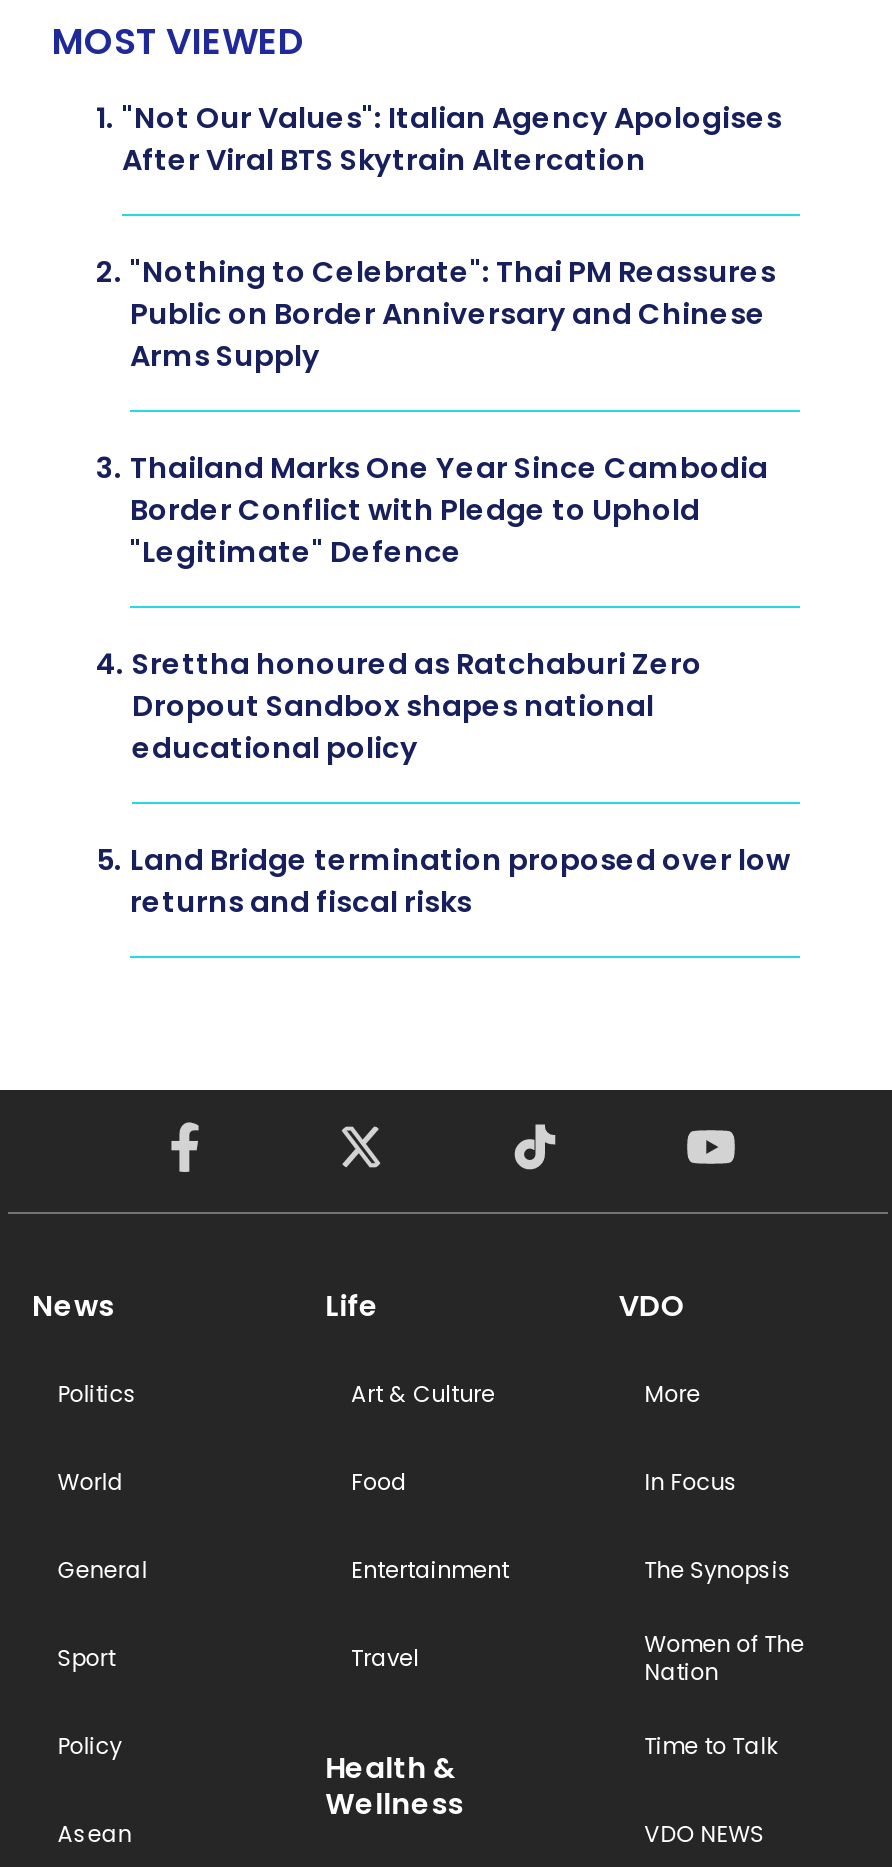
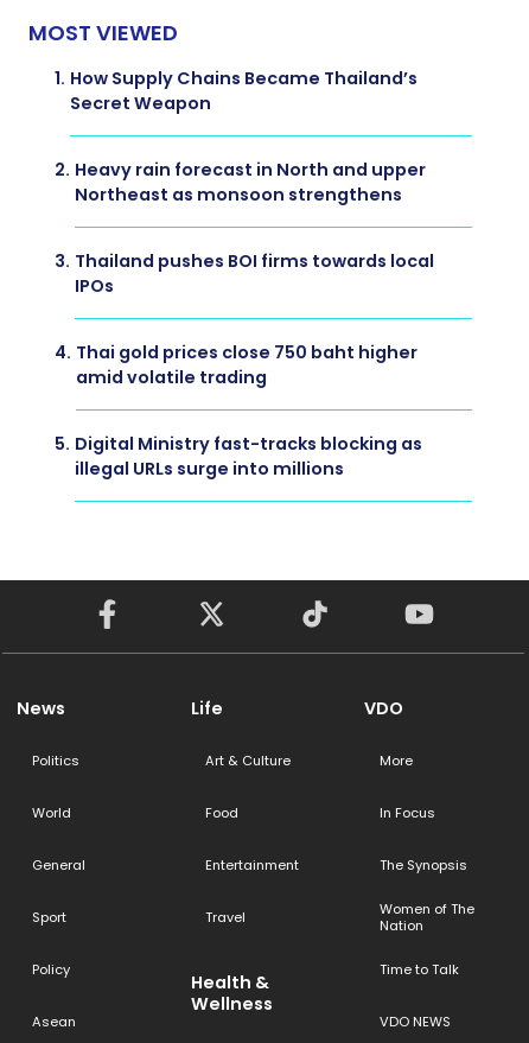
[96,99,782,181] 1. "Not Our Values": Italian Agency Apologises | After Viral BTS Skytrain Altercation -> [55,67,418,116] 1. How Supply Chains Became Thailand’s | Secret Weapon
[96,253,776,377] 2. "Nothing to Celebrate": Thai PM Reassures | Public on Border Anniversary and Chinese | Arms Supply -> [55,158,426,207] 2. Heavy rain forecast in North and upper | Northeast as monsoon strengthens
[96,449,768,573] 3. Thailand Marks One Year Since Cambodia | Border Conflict with Pledge to Uphold | "Legitimate" Defence -> [55,250,434,298] 3. Thailand pushes BOI firms towards local | IPOs
[96,645,702,769] 4. Srettha honoured as Ratchaburi Zero | Dropout Sandbox shapes national | educational policy -> [55,341,418,390] 4. Thai gold prices close 750 baht higher | amid volatile trading
[96,841,790,923] 5. Land Bridge termination proposed over low | returns and fiscal risks -> [55,433,422,481] 5. Digital Ministry fast-tracks blocking as | illegal URLs surge into millions

